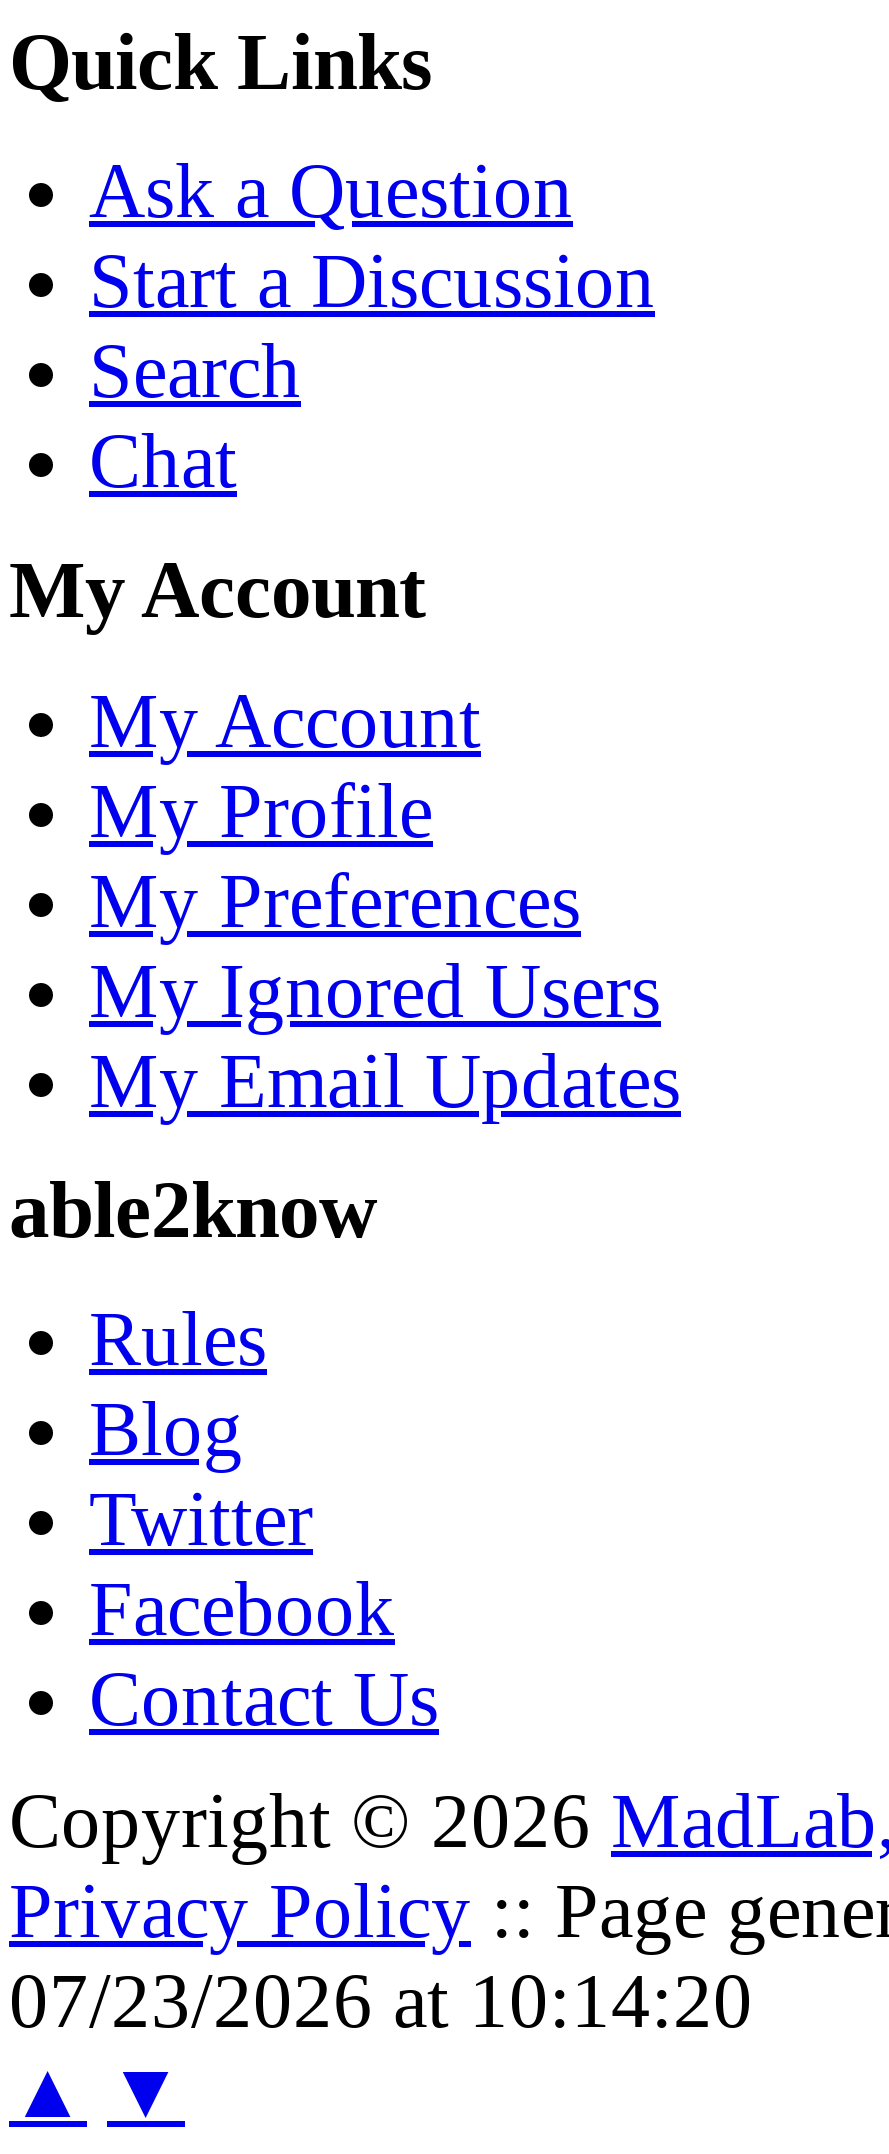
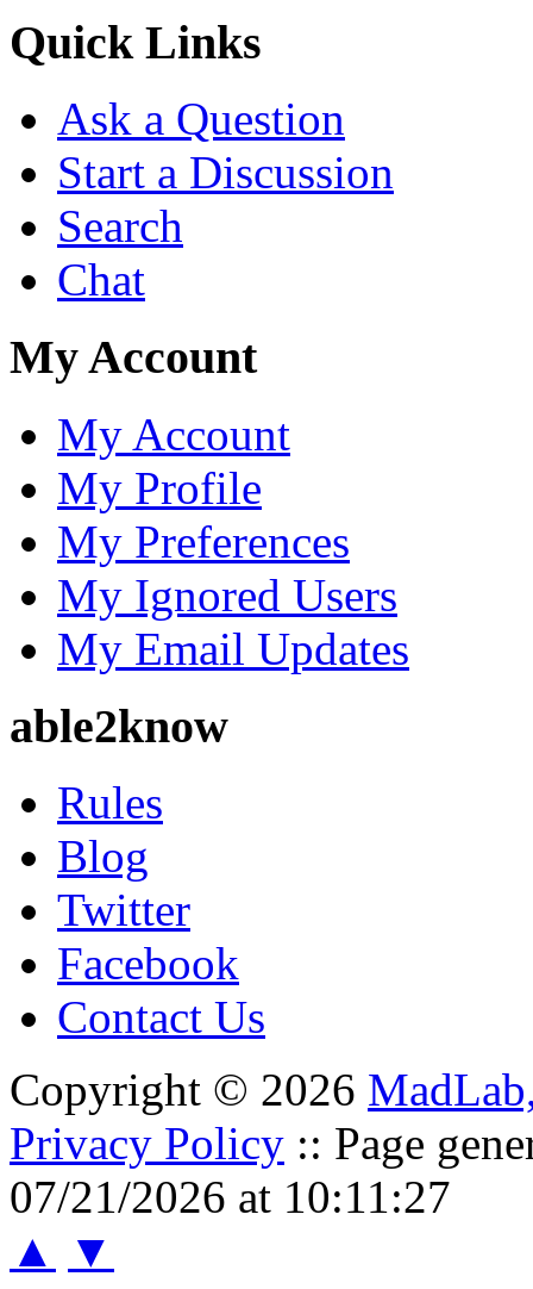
[9,1958,753,2044] 07/23/2026 at 10:14:20 -> [10,1171,451,1223] 07/21/2026 at 10:11:27

